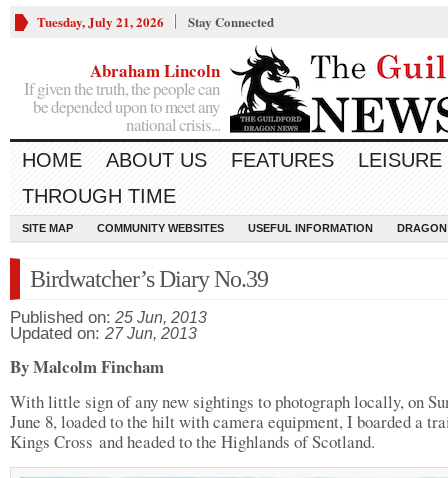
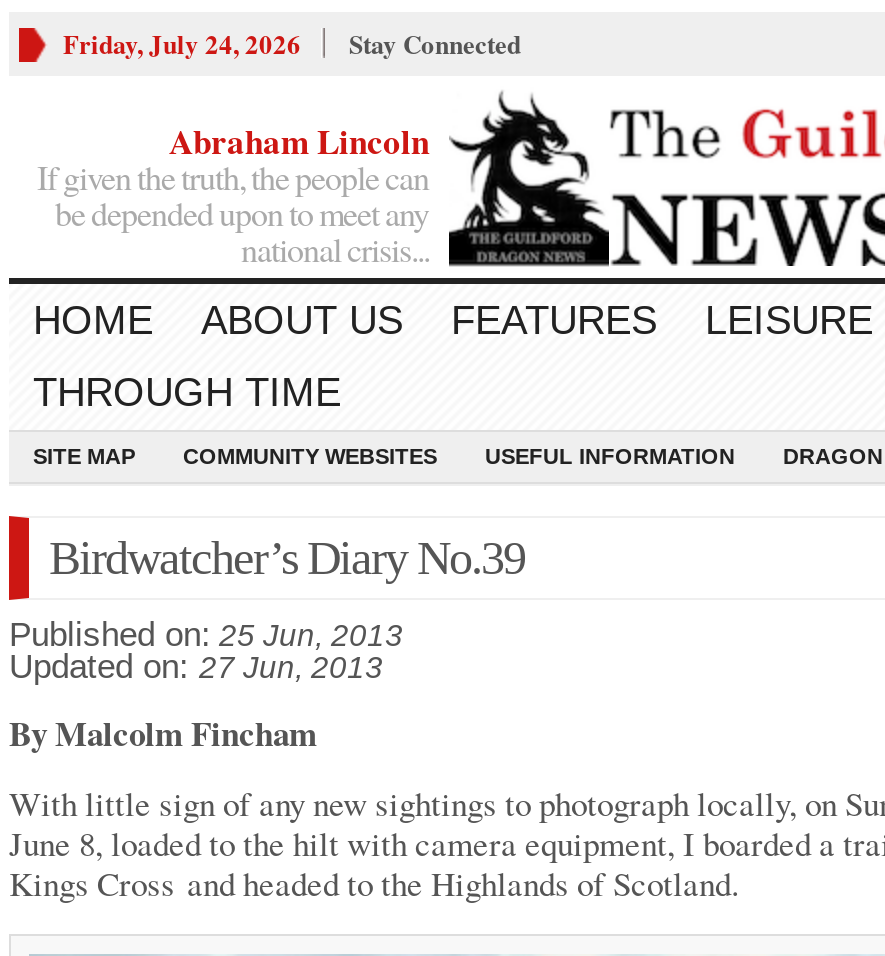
[37,12,274,31] Tuesday, July 21, 2026 Stay Connected -> [63,24,521,62] Friday, July 24, 2026 Stay Connected

